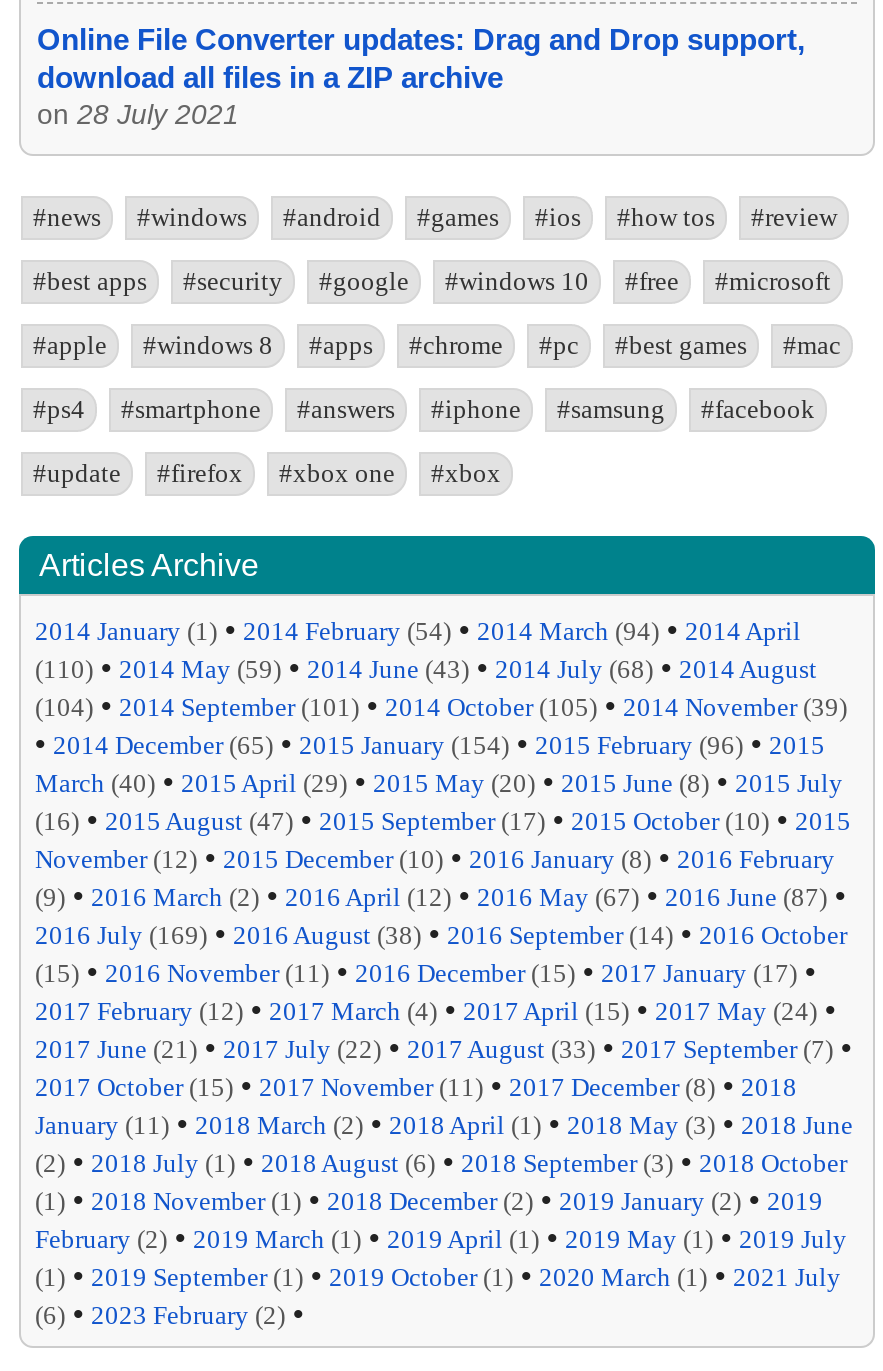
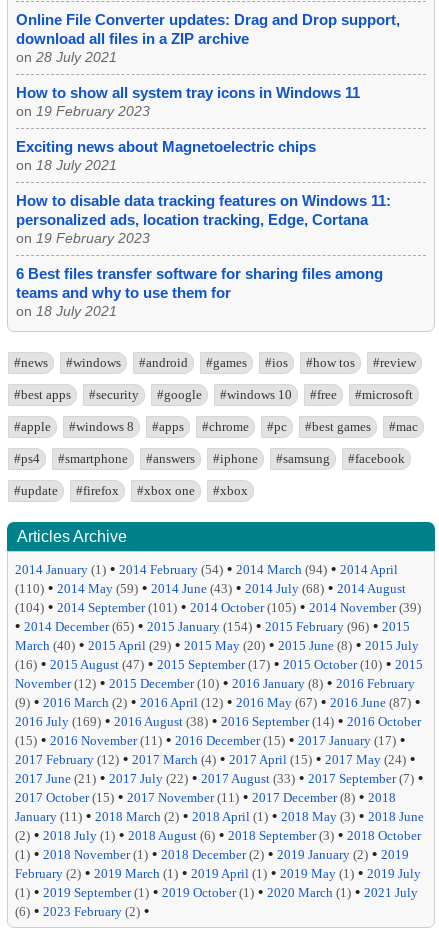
none -> [16,84,391,319] How to show all system tray icons in Windows 11 | on 19 February 2023 | Exciting news about Magnetoelectric chips | on 18 July 2021 | How to disable data tracking features on Windows 11: | personalized ads, location tracking, Edge, Cortana | on 19 February 2023 | 6 Best files transfer software for sharing files among | teams and why to use them for | on 18 July 2021

